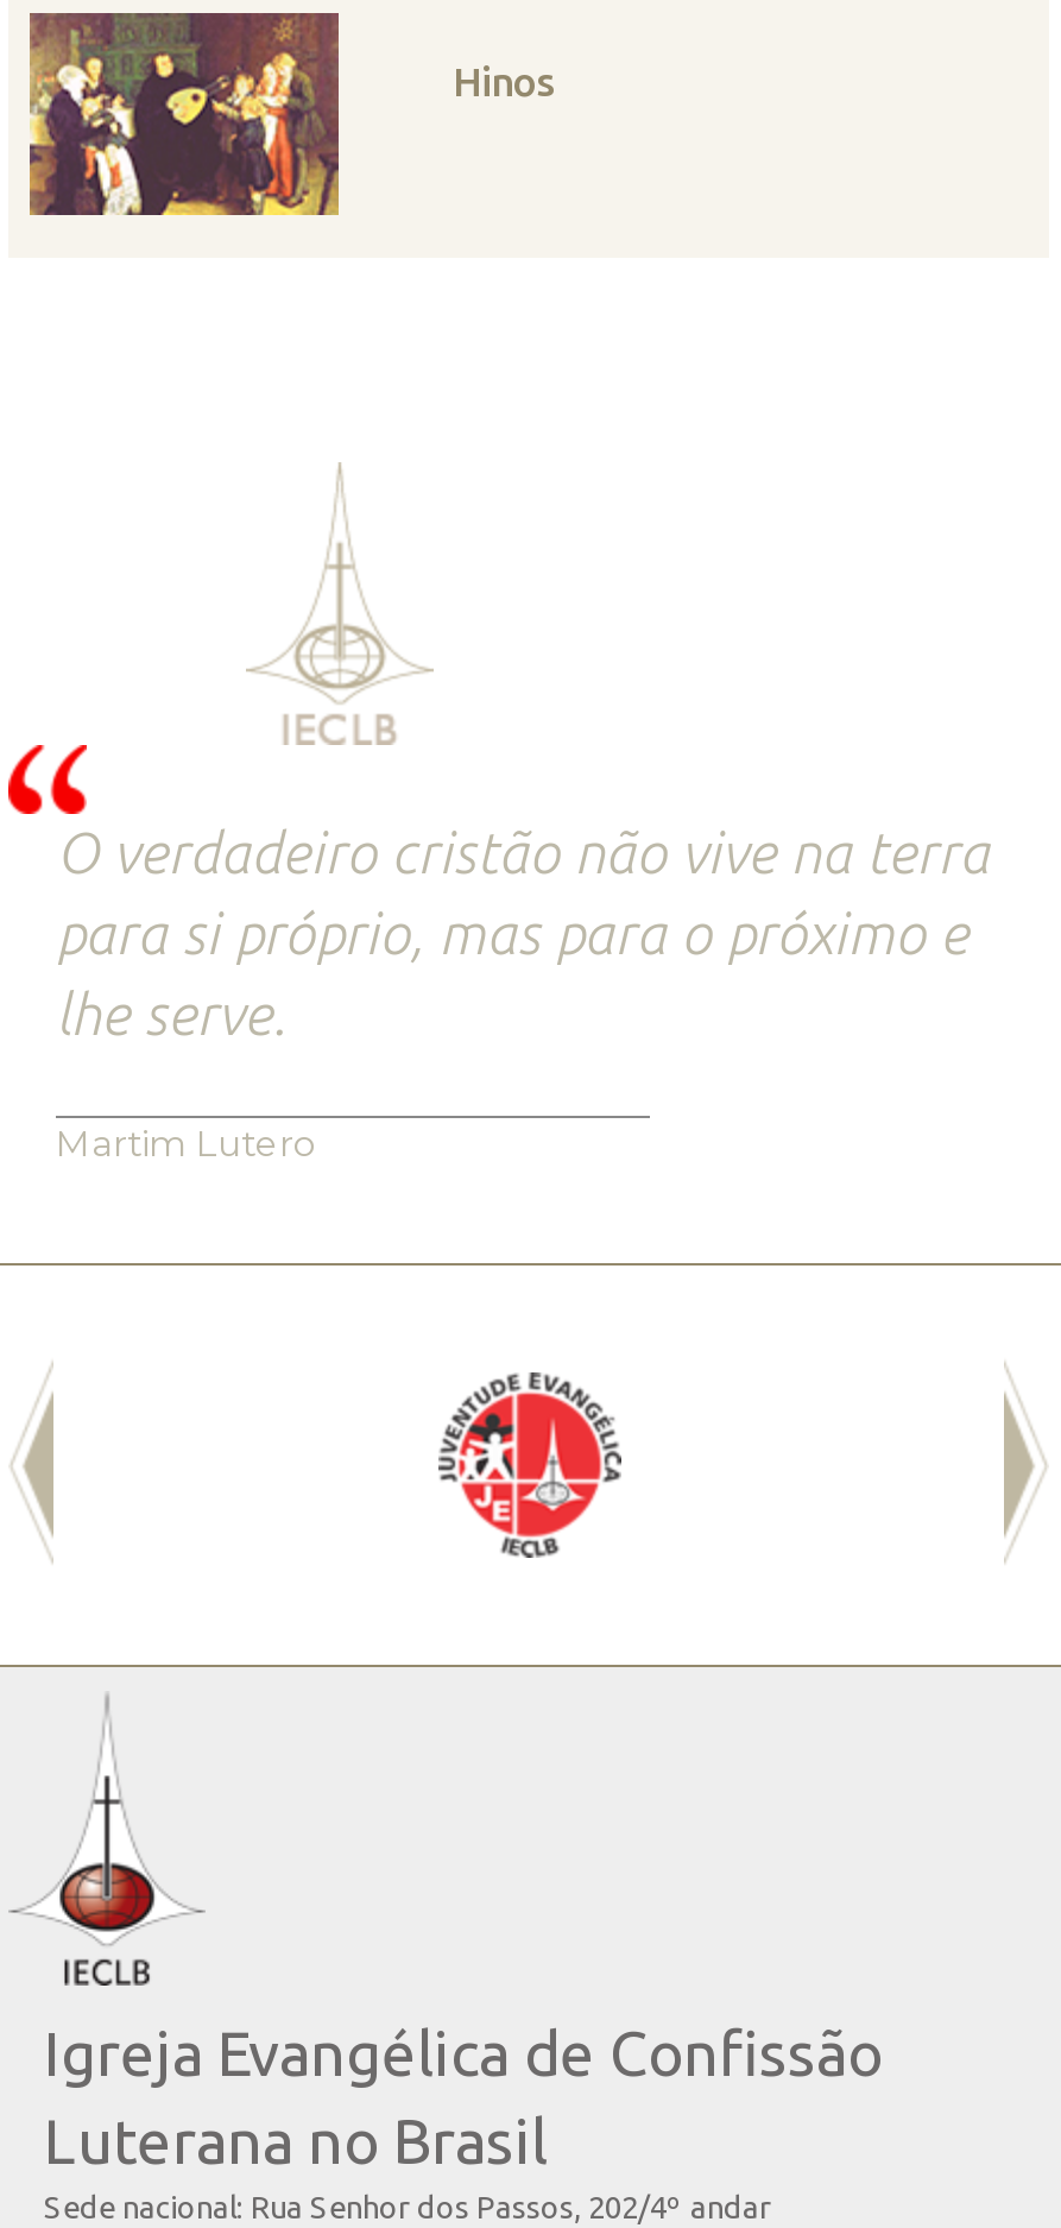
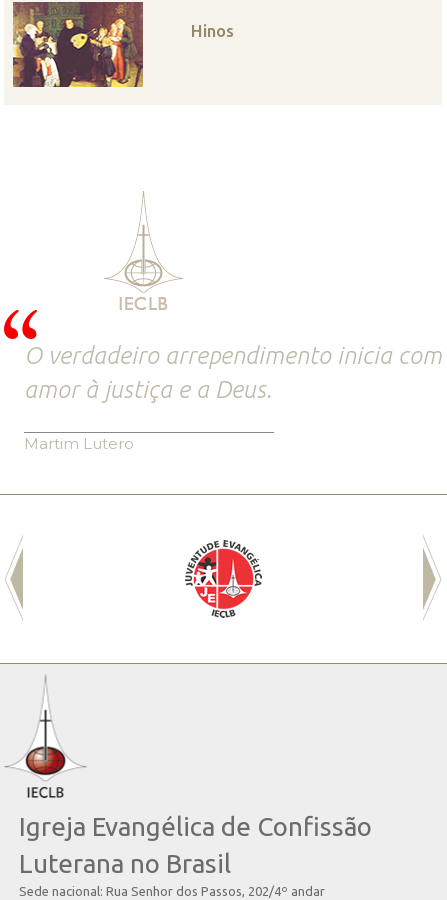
[56,821,990,1047] O verdadeiro cristão não vive na terra | para si próprio, mas para o próximo e | lhe serve. -> [24,342,442,403] O verdadeiro arrependimento inicia com | amor à justiça e a Deus.

